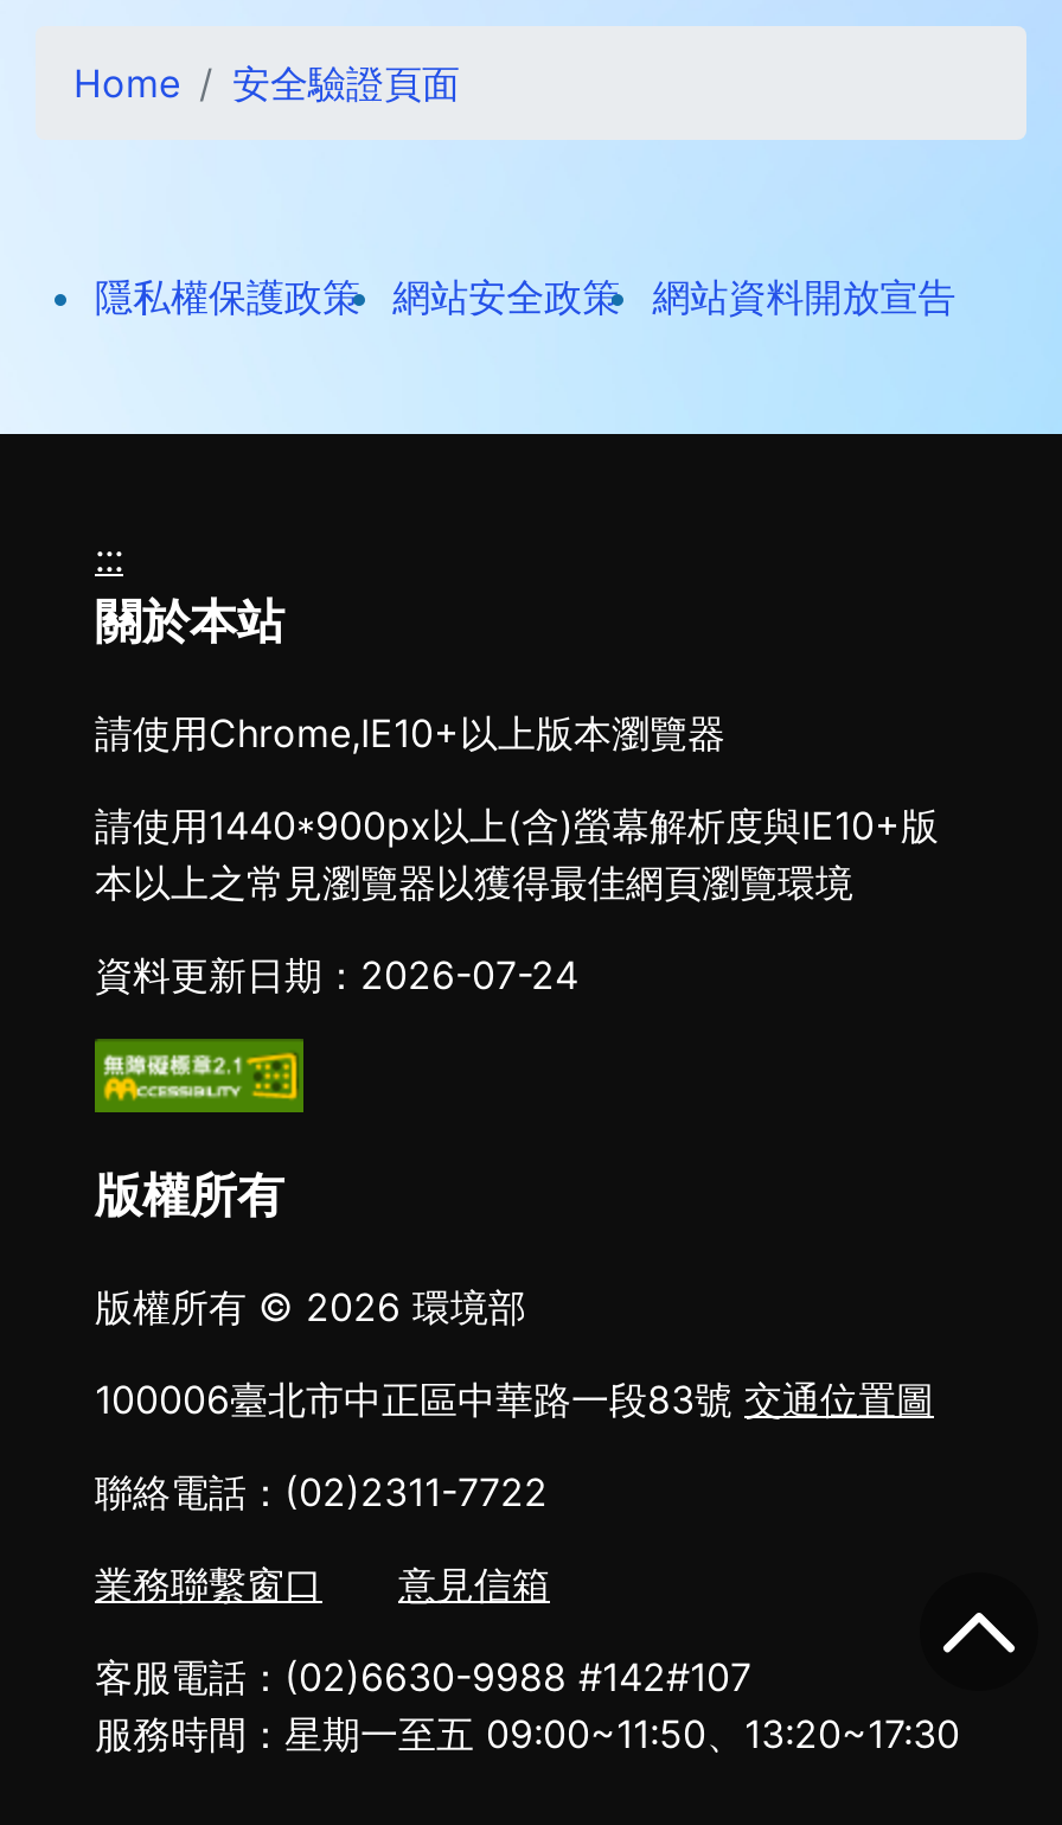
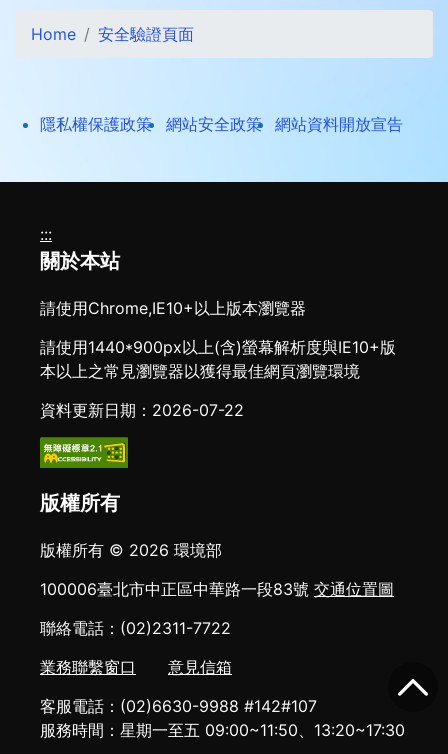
[95,951,578,998] 資料更新日期：2026-07-24 -> [40,400,244,420] 資料更新日期：2026-07-22

